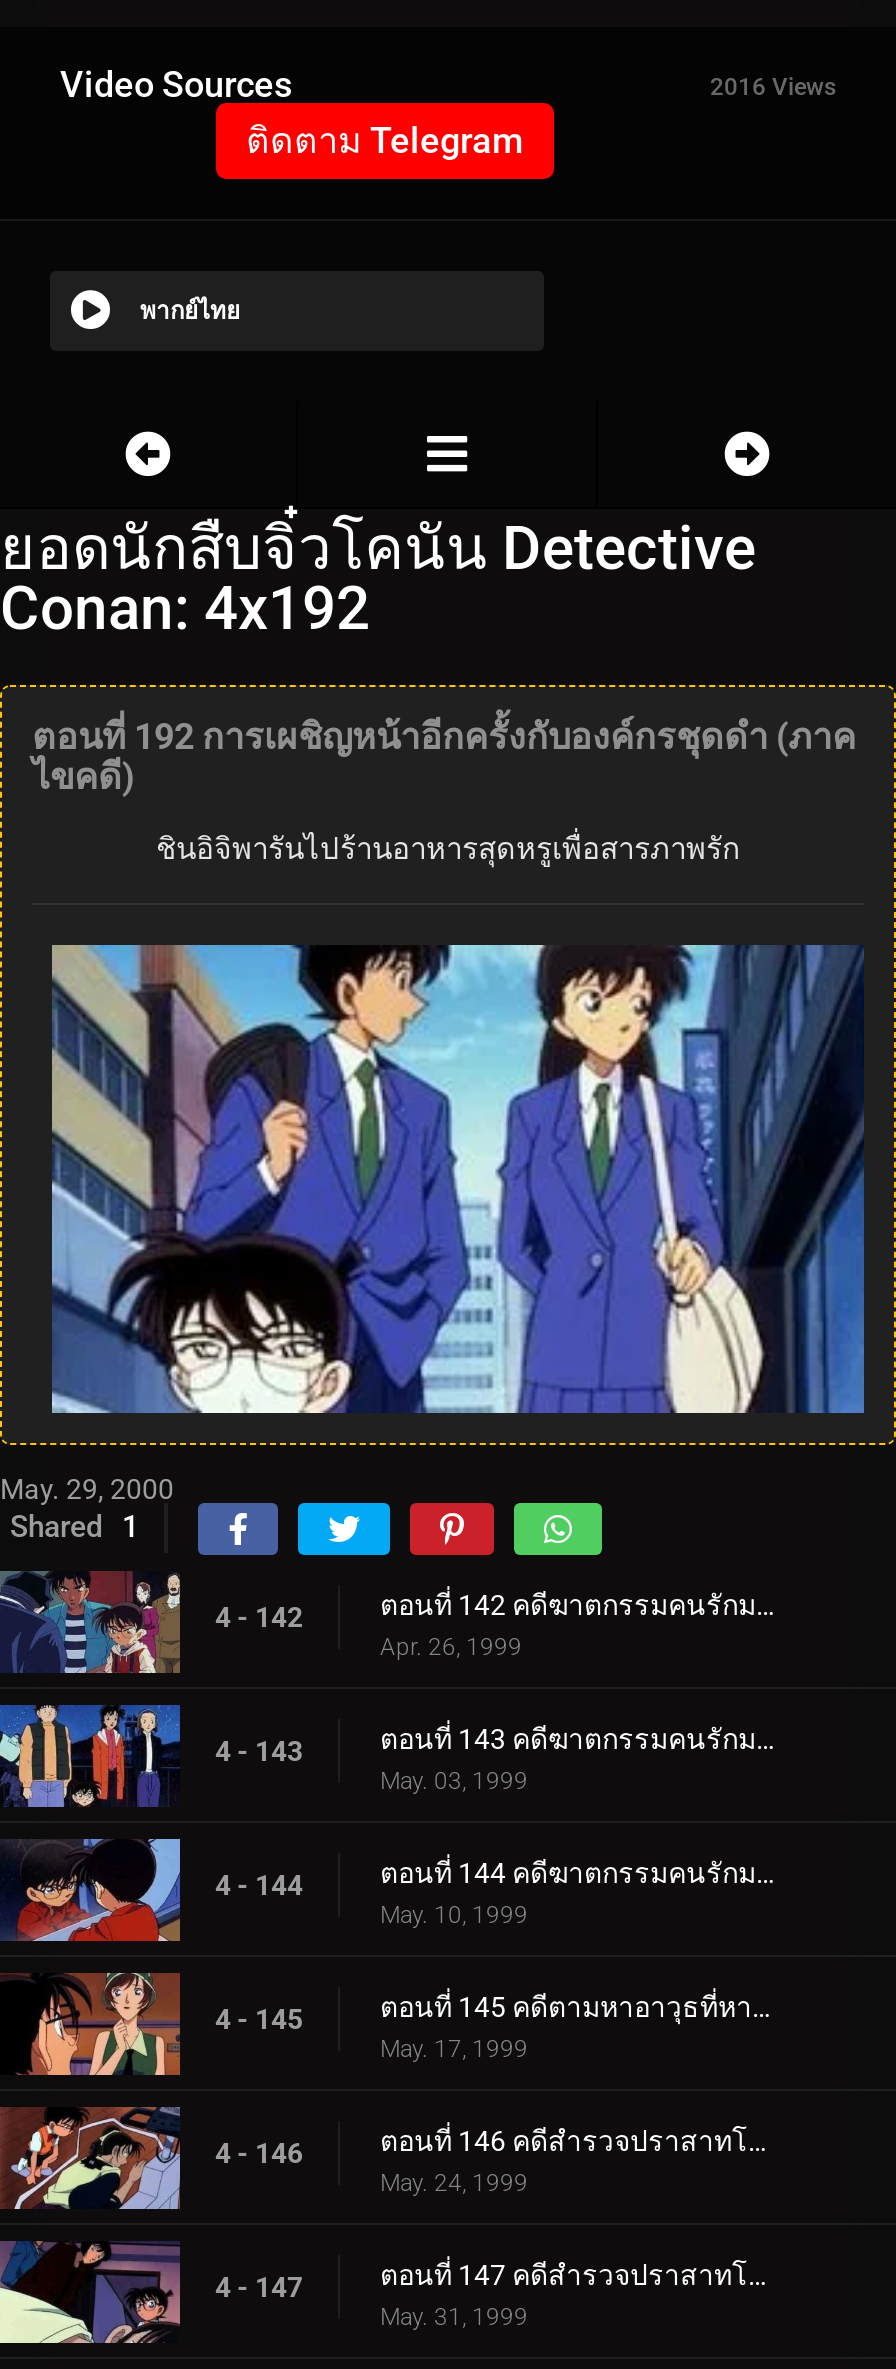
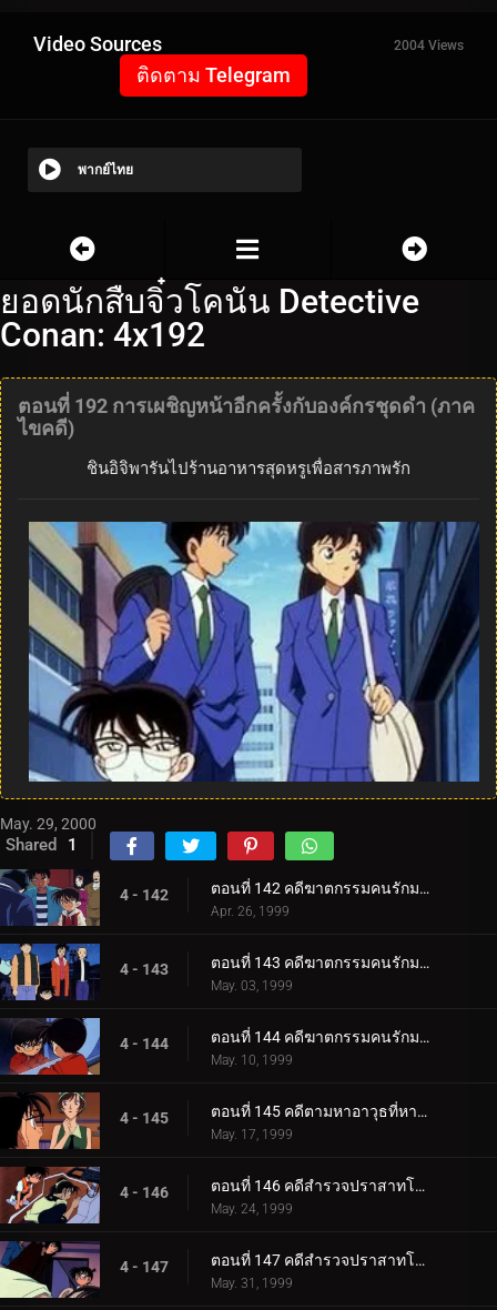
[710,73,836,101] 2016 Views -> [394,38,464,53] 2004 Views

